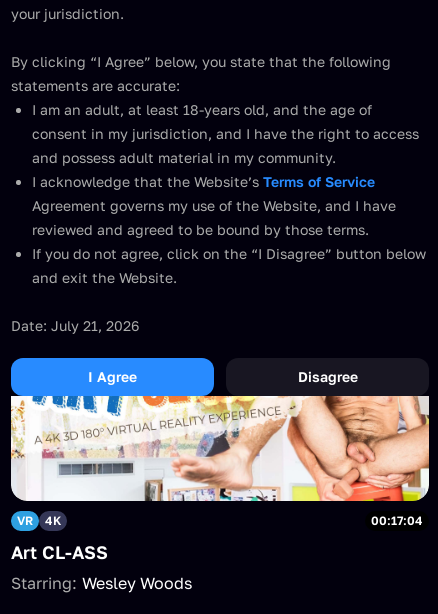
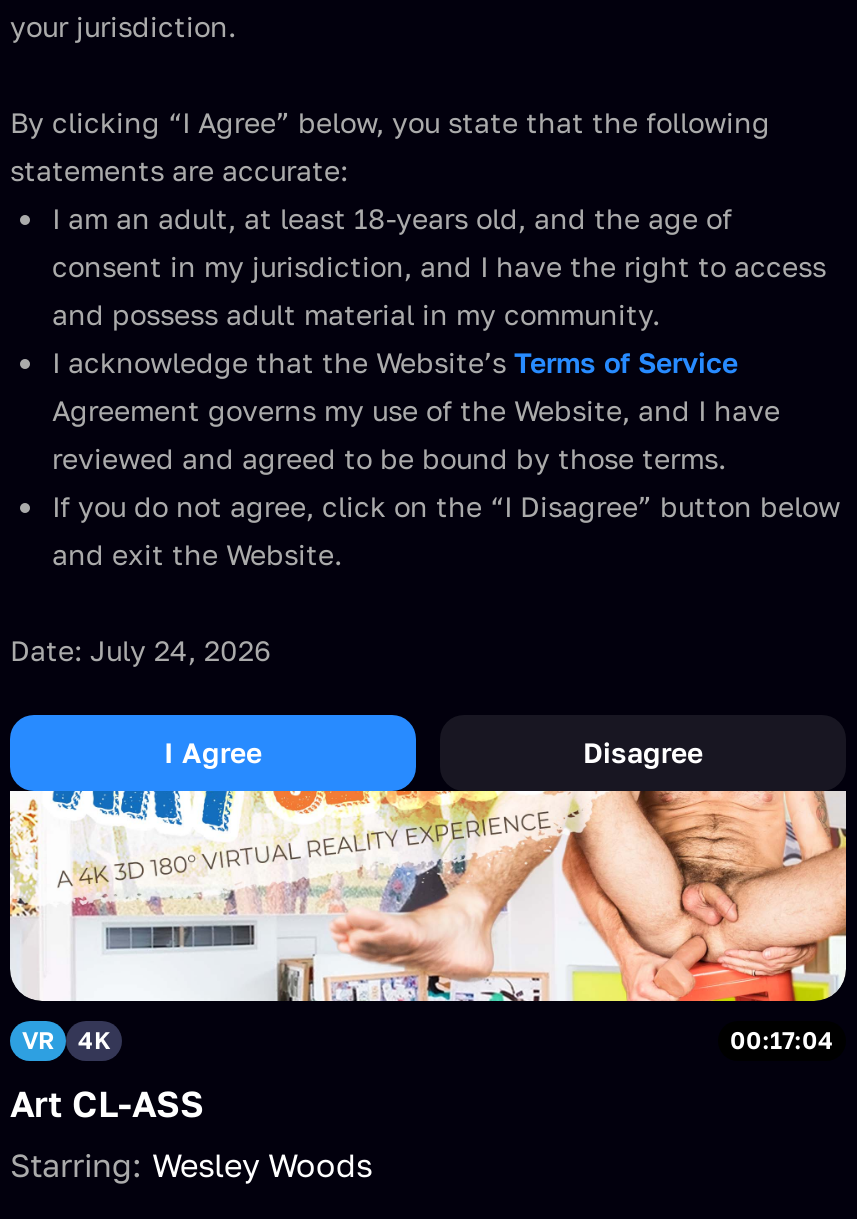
[11,317,139,334] Date: July 21, 2026 -> [10,633,270,667] Date: July 24, 2026

